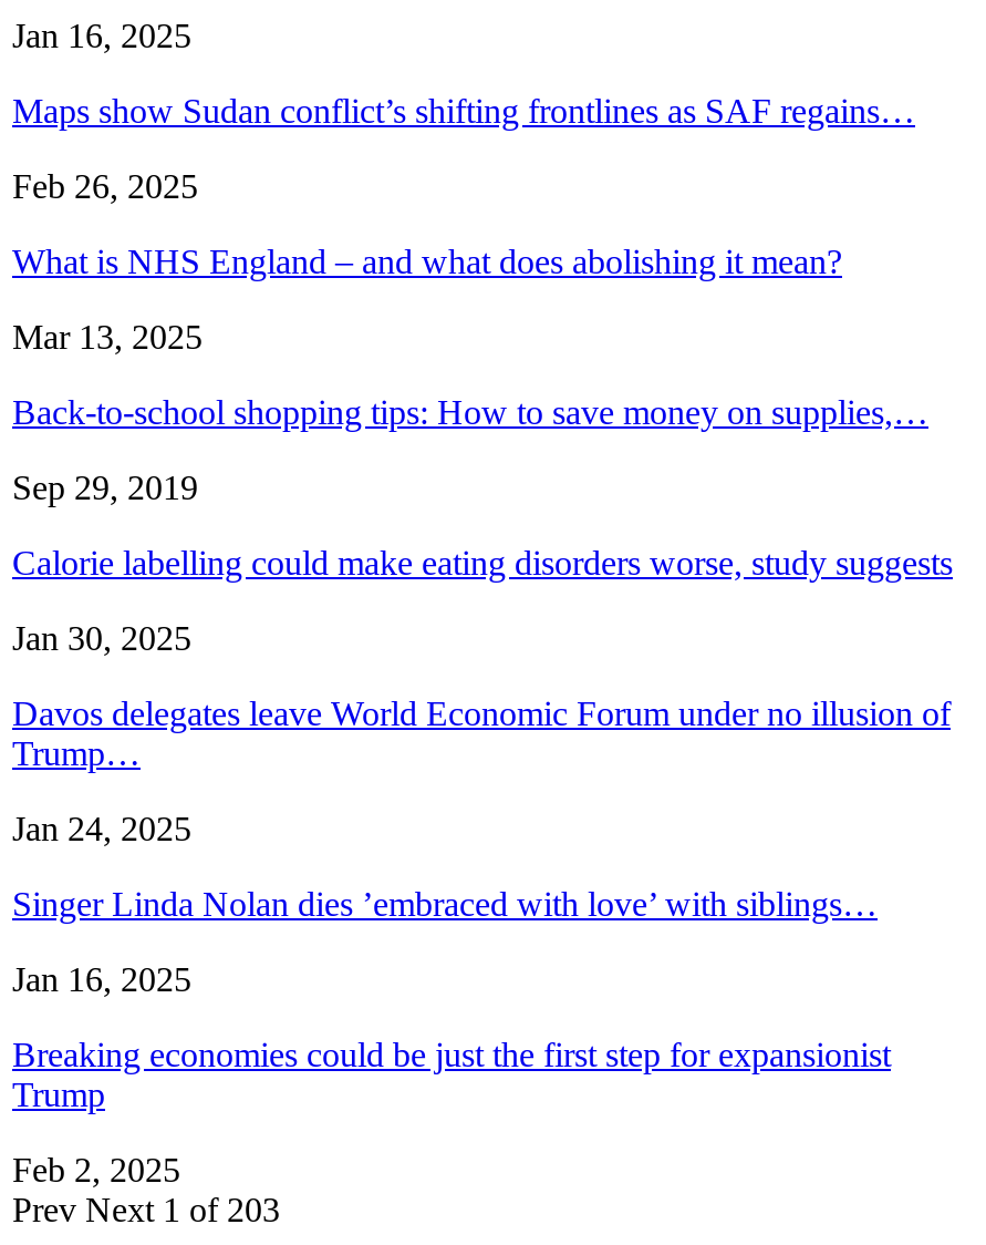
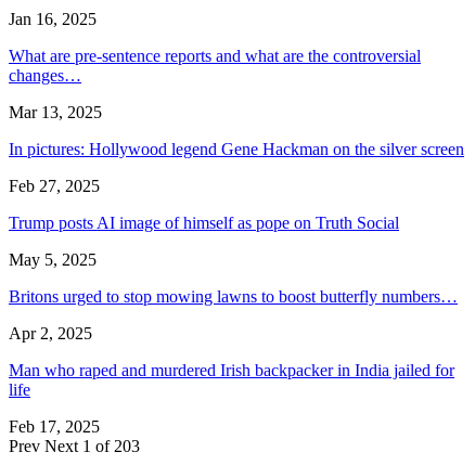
[12,91,915,279] Maps show Sudan conflict’s shifting frontlines as SAF regains… | Feb 26, 2025 | What is NHS England – and what does abolishing it mean? -> [9,46,421,84] What are pre-sentence reports and what are the controversial | changes…
[12,392,953,1188] Back-to-school shopping tips: How to save money on supplies,… | Sep 29, 2019 | Calorie labelling could make eating disorders worse, study suggests | Jan 30, 2025 | Davos delegates leave World Economic Forum under no illusion of | Trump… | Jan 24, 2025 | Singer Linda Nolan dies ’embraced with love’ with siblings… | Jan 16, 2025 | Breaking economies could be just the first step for expansionist | Trump | Feb 2, 2025 -> [9,139,464,435] In pictures: Hollywood legend Gene Hackman on the silver screen | Feb 27, 2025 | Trump posts AI image of himself as pope on Truth Social | May 5, 2025 | Britons urged to stop mowing lawns to boost butterfly numbers… | Apr 2, 2025 | Man who raped and murdered Irish backpacker in India jailed for | life | Feb 17, 2025

